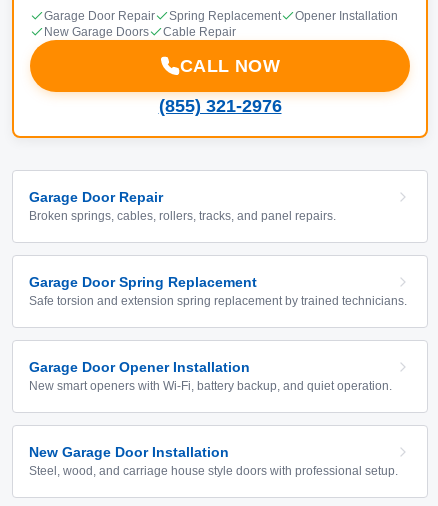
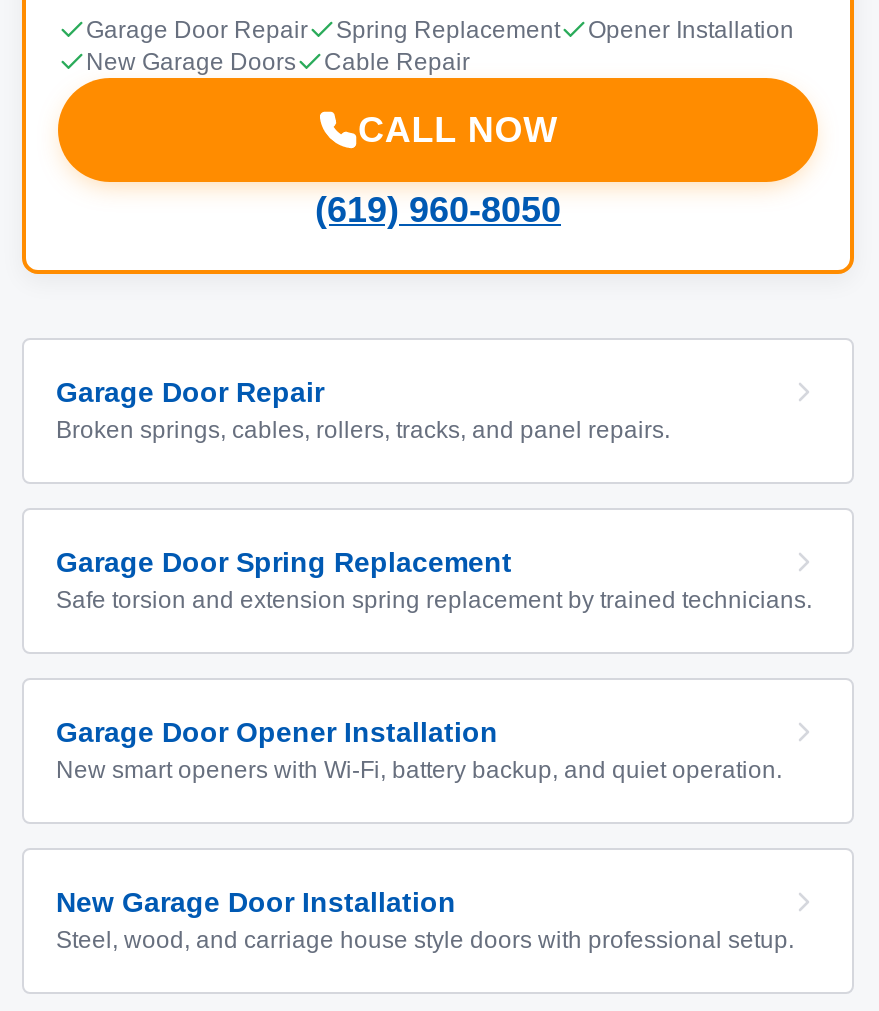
[158,96,281,116] (855) 321-2976 -> [315,190,561,230] (619) 960-8050

